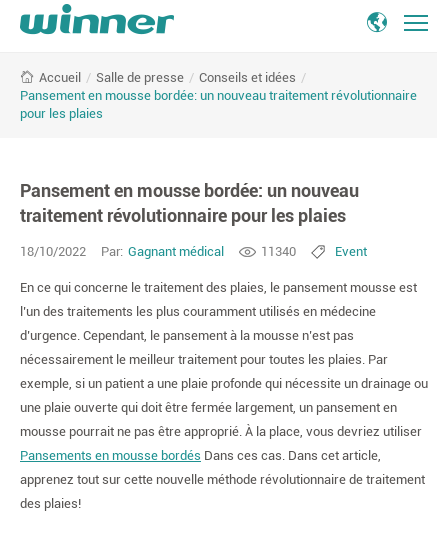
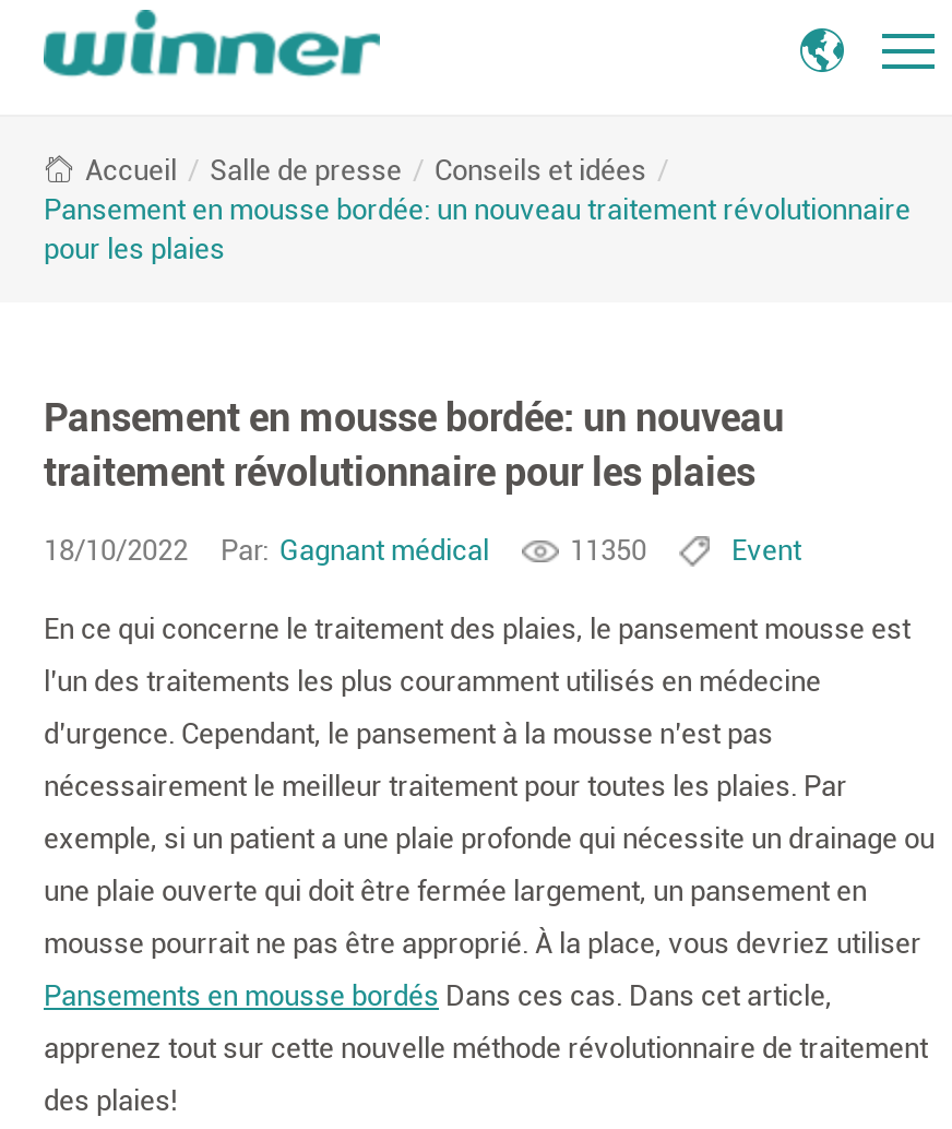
[261,244,296,259] 11340 -> [570,534,646,567] 11350

